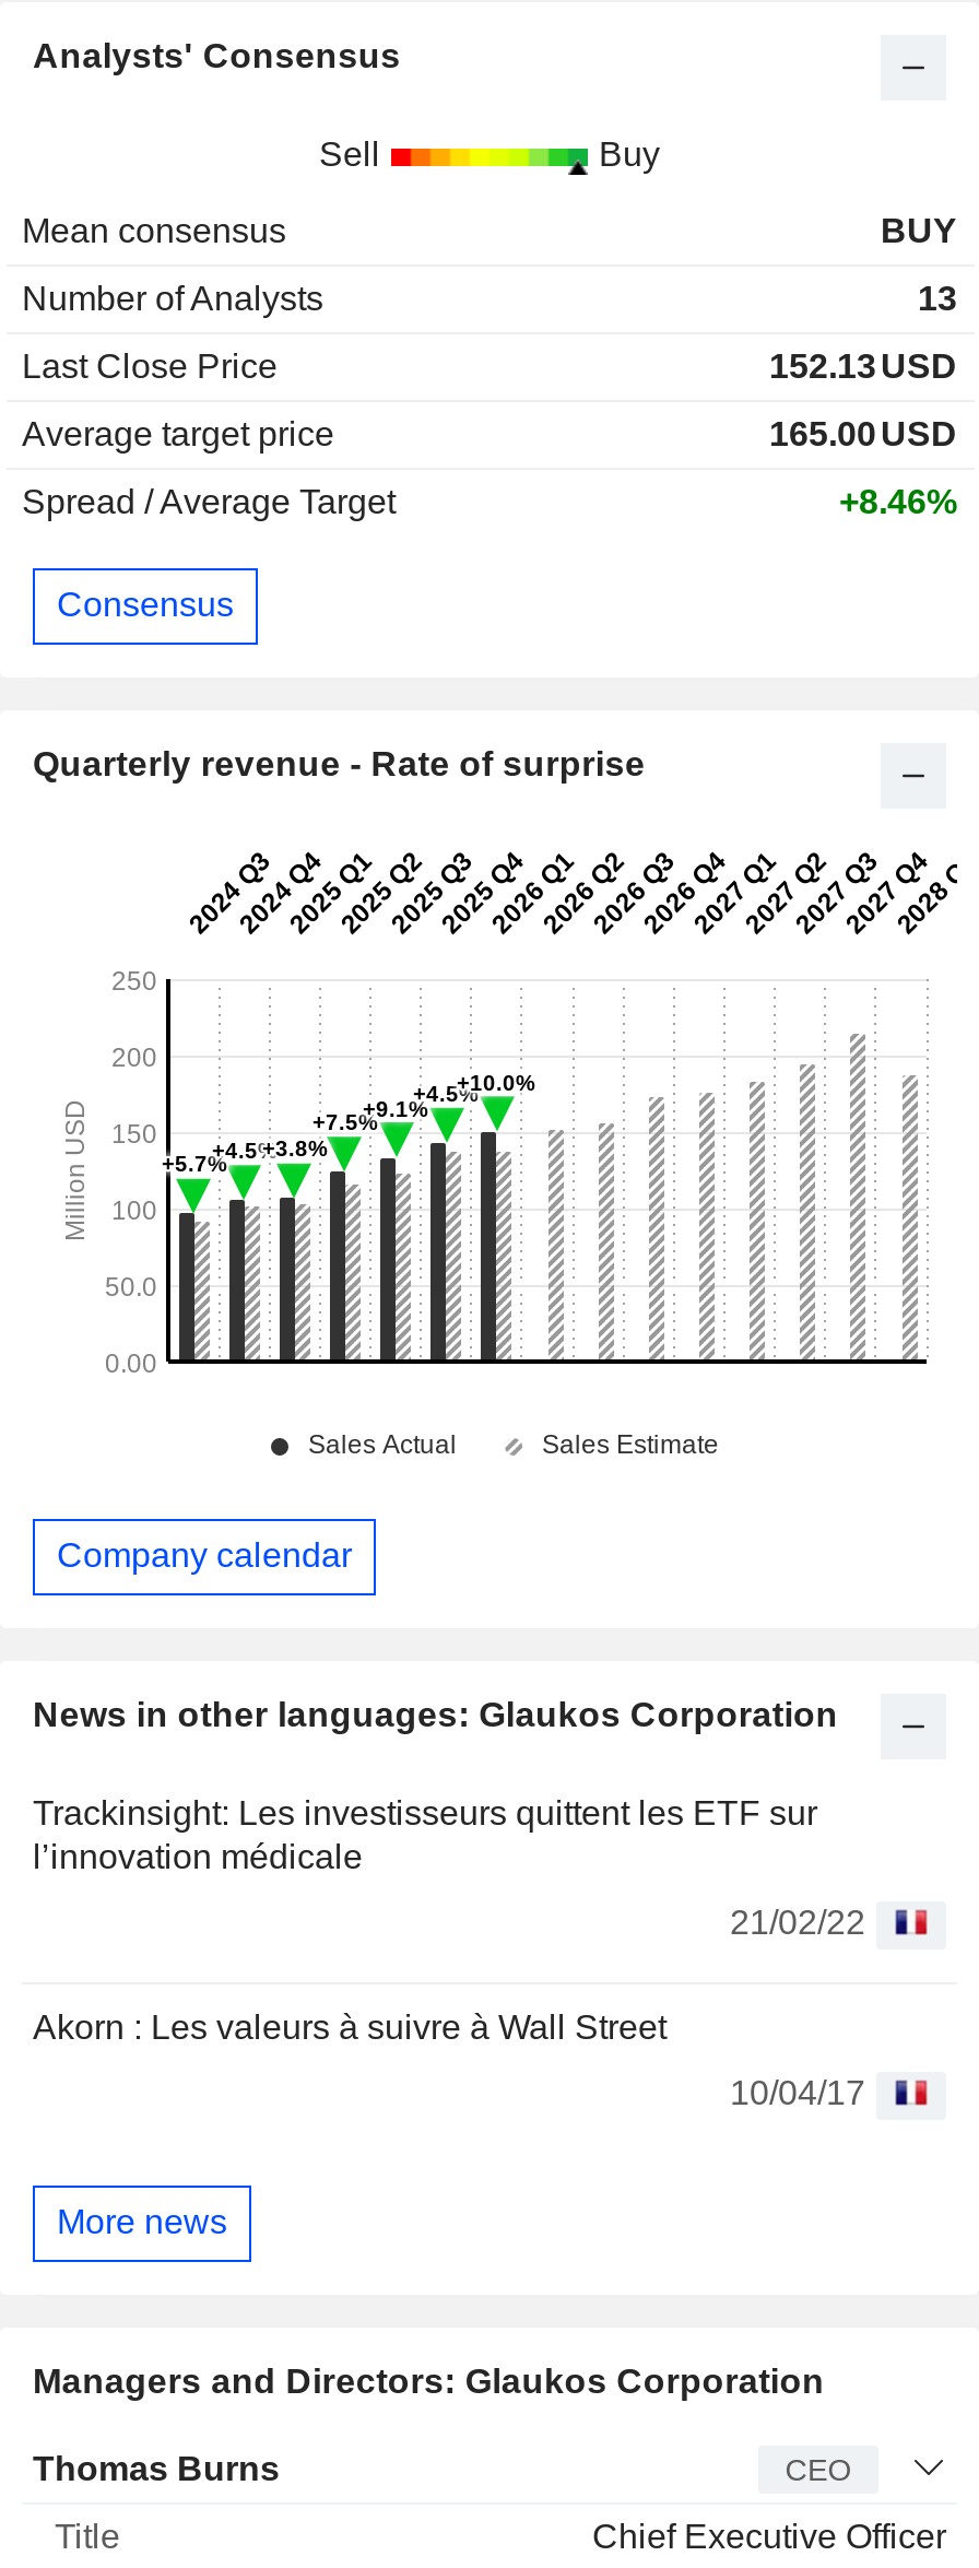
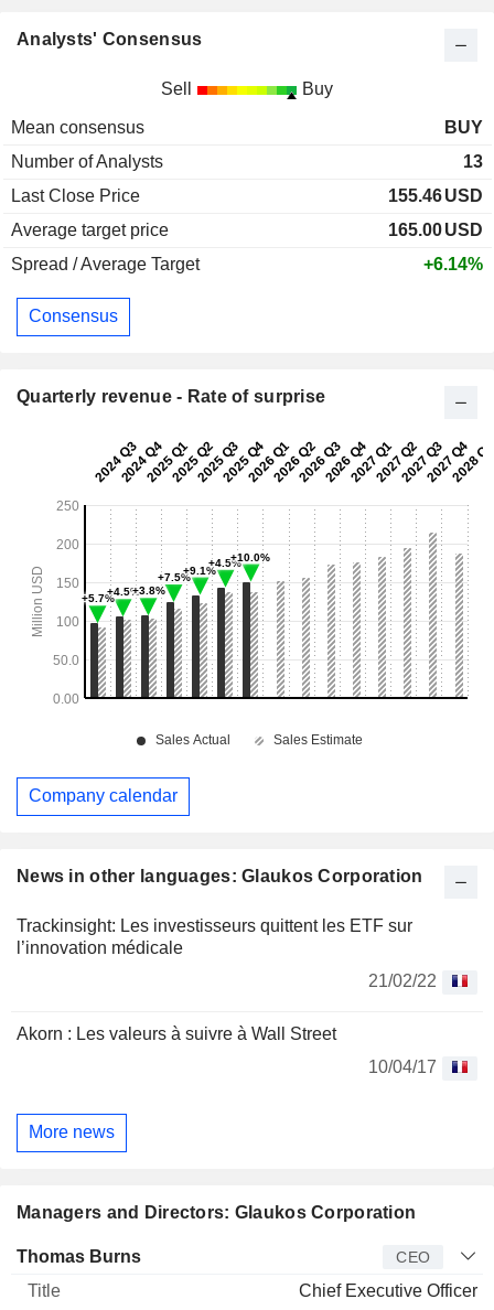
[769,346,957,384] 152.13 USD -> [388,186,483,205] 155.46 USD
[839,482,957,519] +8.46% -> [423,254,483,273] +6.14%

